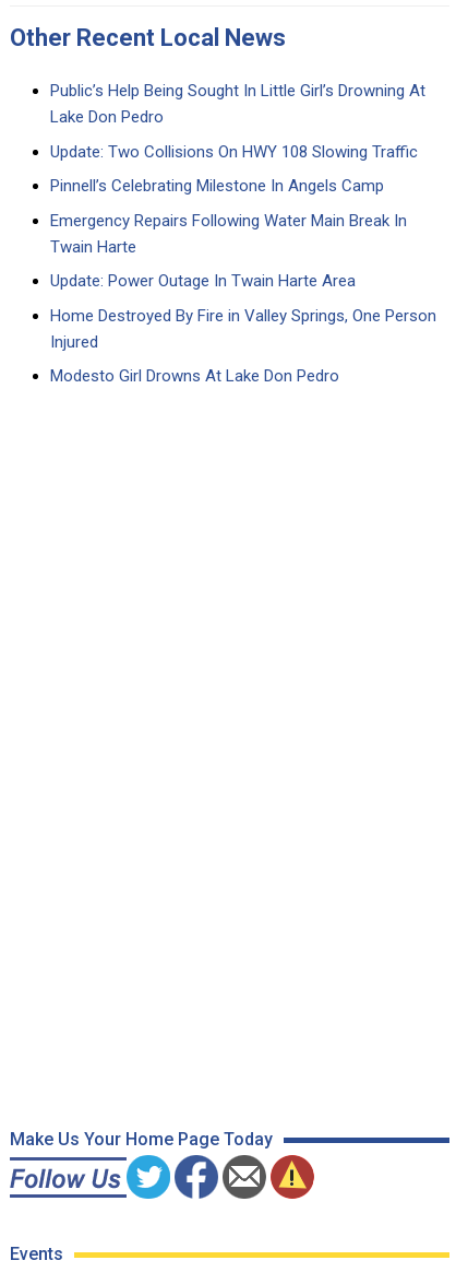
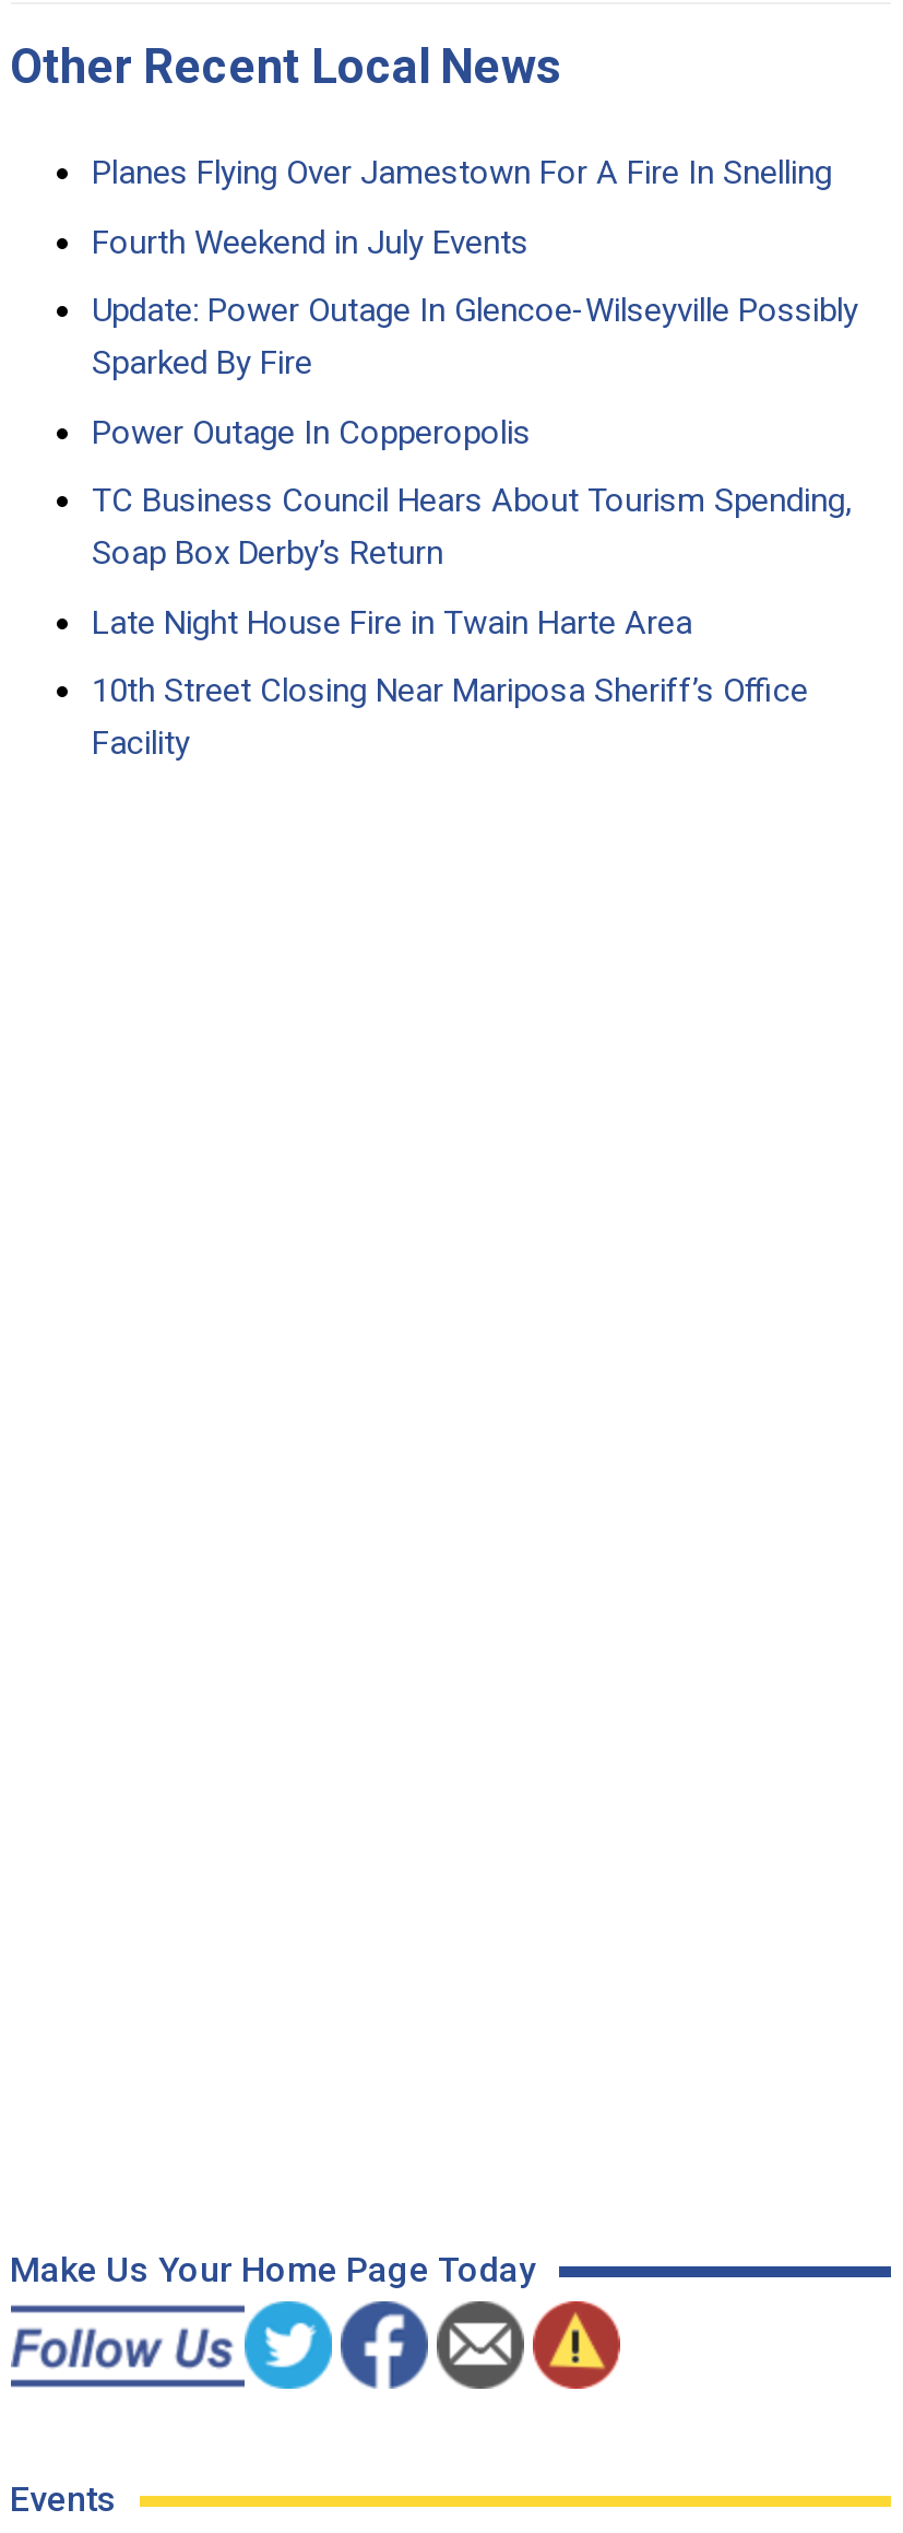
[50,81,425,127] Public’s Help Being Sought In Little Girl’s Drowning At | Lake Don Pedro -> [92,154,832,193] Planes Flying Over Jamestown For A Fire In Snelling
[50,142,418,162] Update: Two Collisions On HWY 108 Slowing Traffic -> [92,223,528,262] Fourth Weekend in July Events
[50,176,384,196] Pinnell’s Celebrating Milestone In Angels Camp -> [92,292,858,384] Update: Power Outage In Glencoe-Wilseyville Possibly | Sparked By Fire
[50,211,407,257] Emergency Repairs Following Water Main Break In | Twain Harte -> [92,413,531,452] Power Outage In Copperopolis
[50,272,356,291] Update: Power Outage In Twain Harte Area -> [92,482,852,574] TC Business Council Hears About Tourism Spending, | Soap Box Derby’s Return
[50,306,436,352] Home Destroyed By Fire in Valley Springs, One Person | Injured -> [92,603,692,643] Late Night House Fire in Twain Harte Area
[50,367,339,386] Modesto Girl Drowns At Lake Don Pedro -> [92,672,808,764] 10th Street Closing Near Mariposa Sheriff’s Office | Facility

